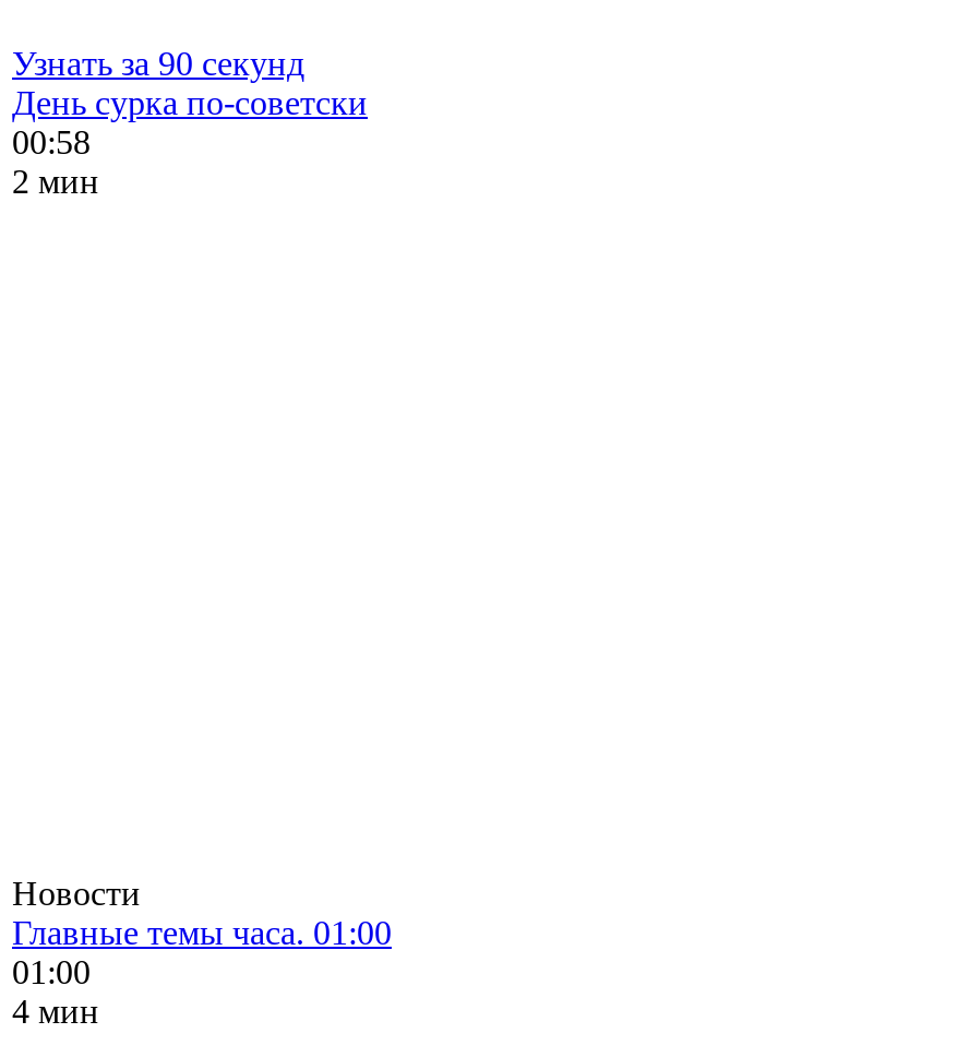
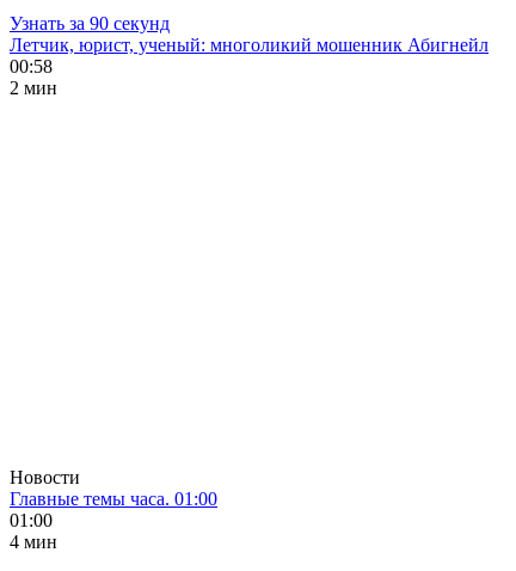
[12,84,368,121] День сурка по-советски -> [10,35,489,55] Летчик, юрист, ученый: многоликий мошенник Абигнейл

